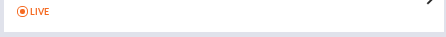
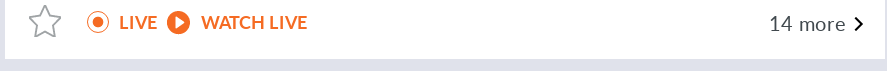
none -> [201,8,845,36] WATCH LIVE | 14 more

